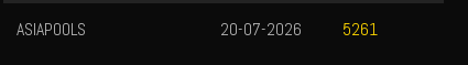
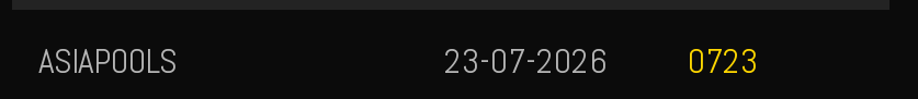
[220,18,302,40] 20-07-2026 -> [444,39,607,83] 23-07-2026
[342,19,378,41] 5261 -> [688,40,758,84] 0723

